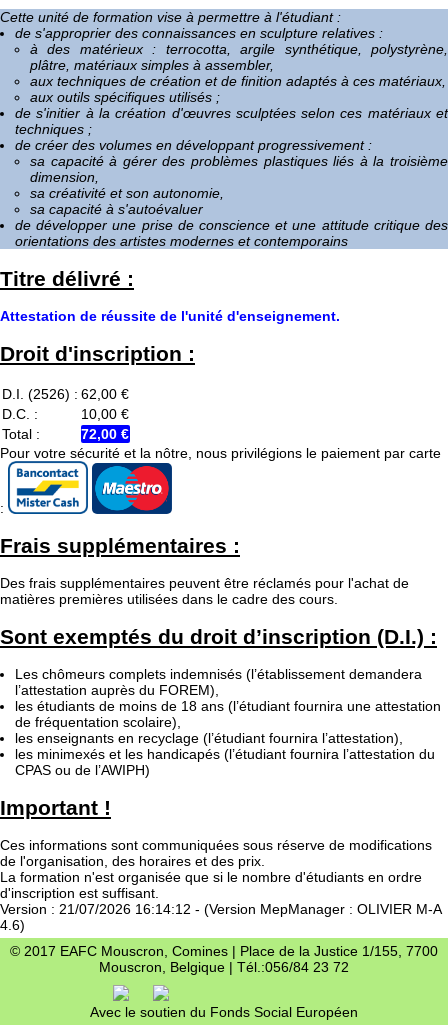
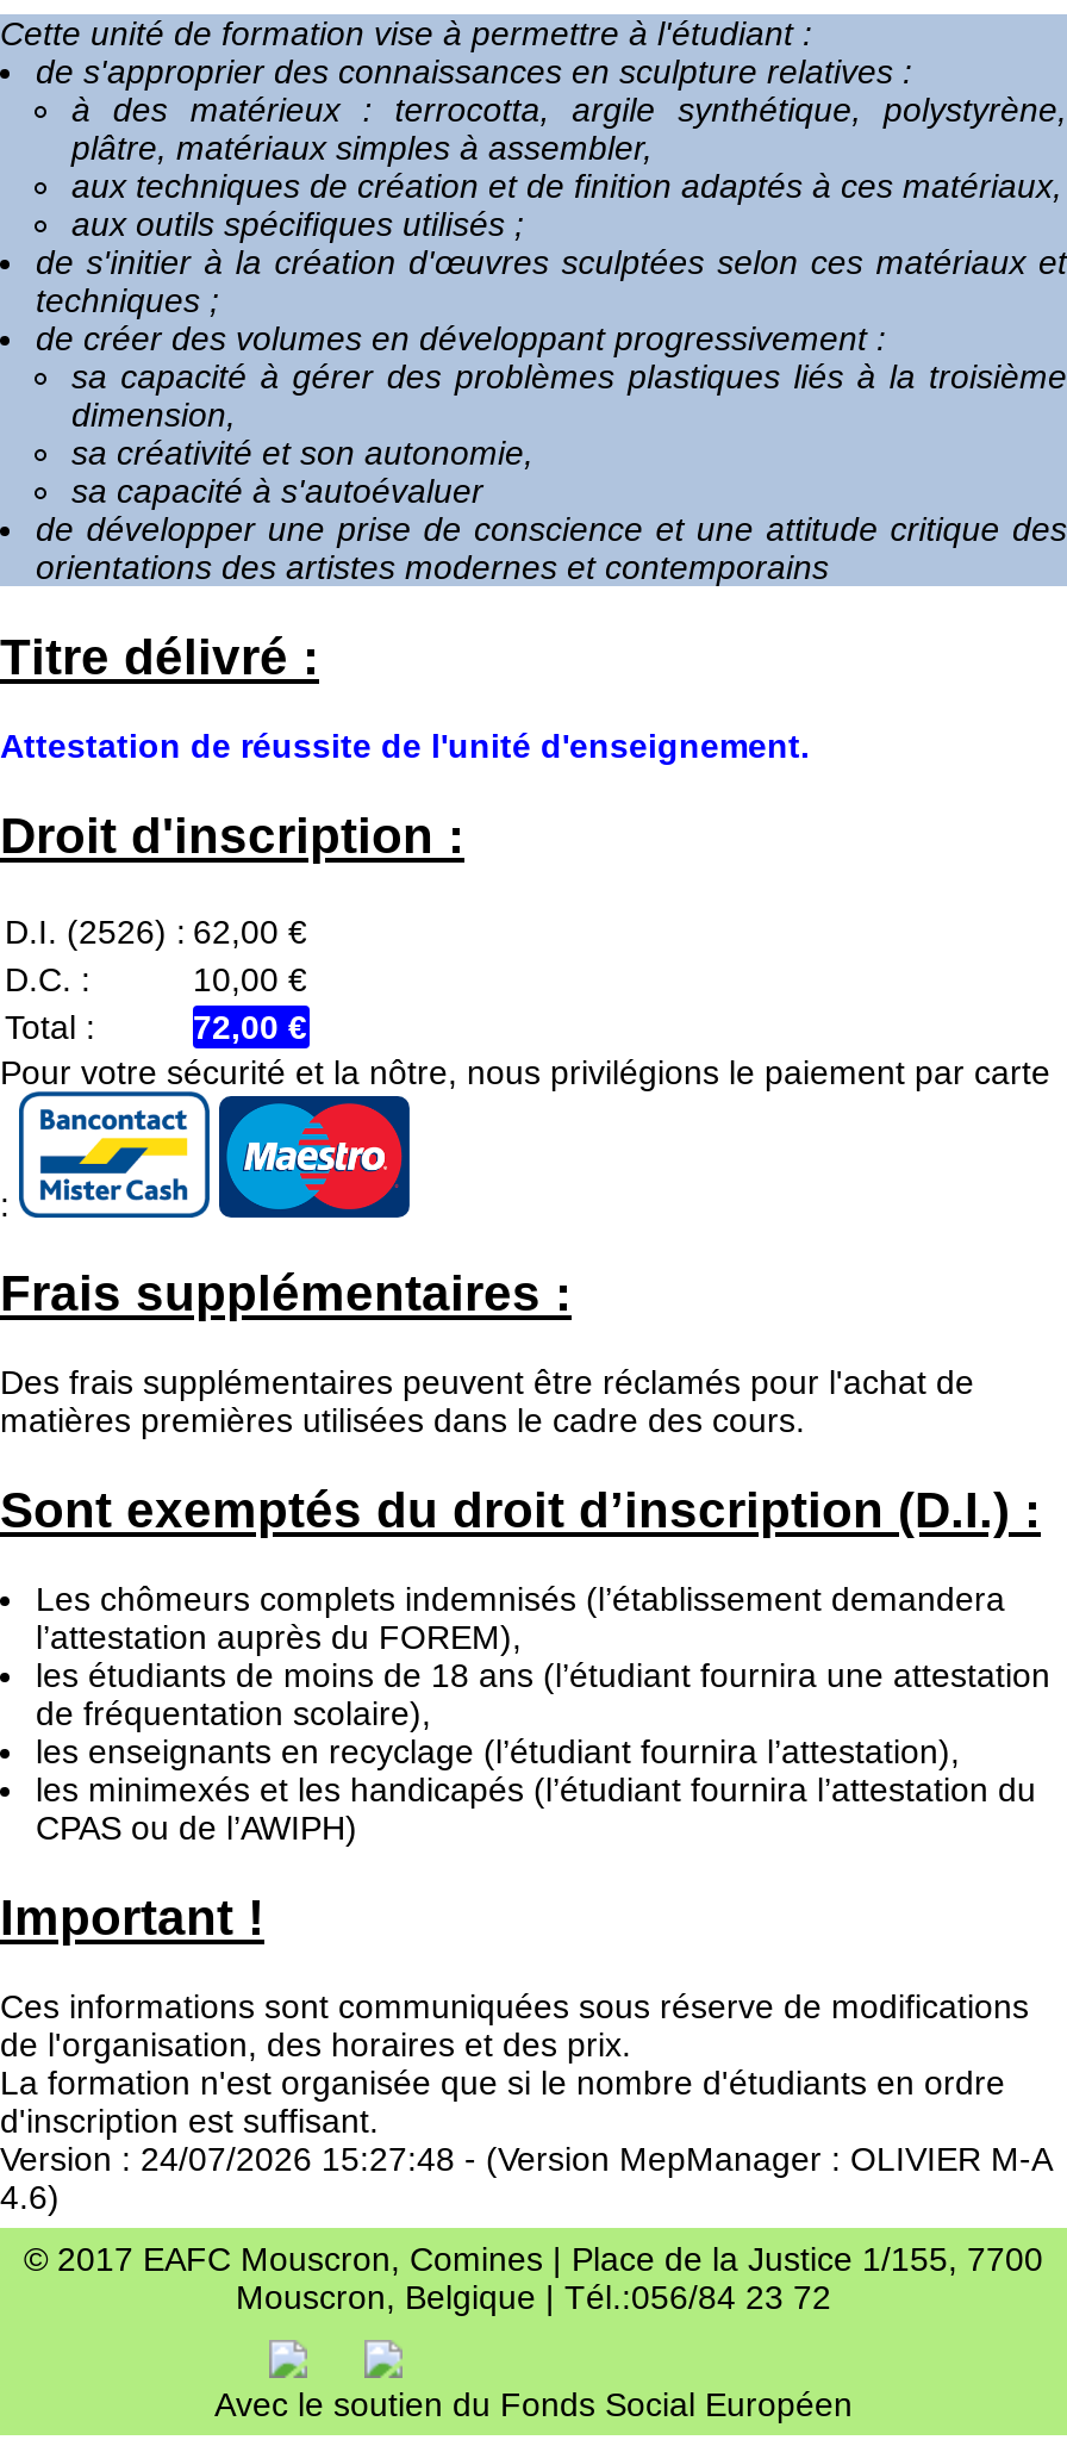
[0,901,441,917] Version : 21/07/2026 16:14:12 - (Version MepManager : OLIVIER M-A -> [0,2140,1050,2178] Version : 24/07/2026 15:27:48 - (Version MepManager : OLIVIER M-A

